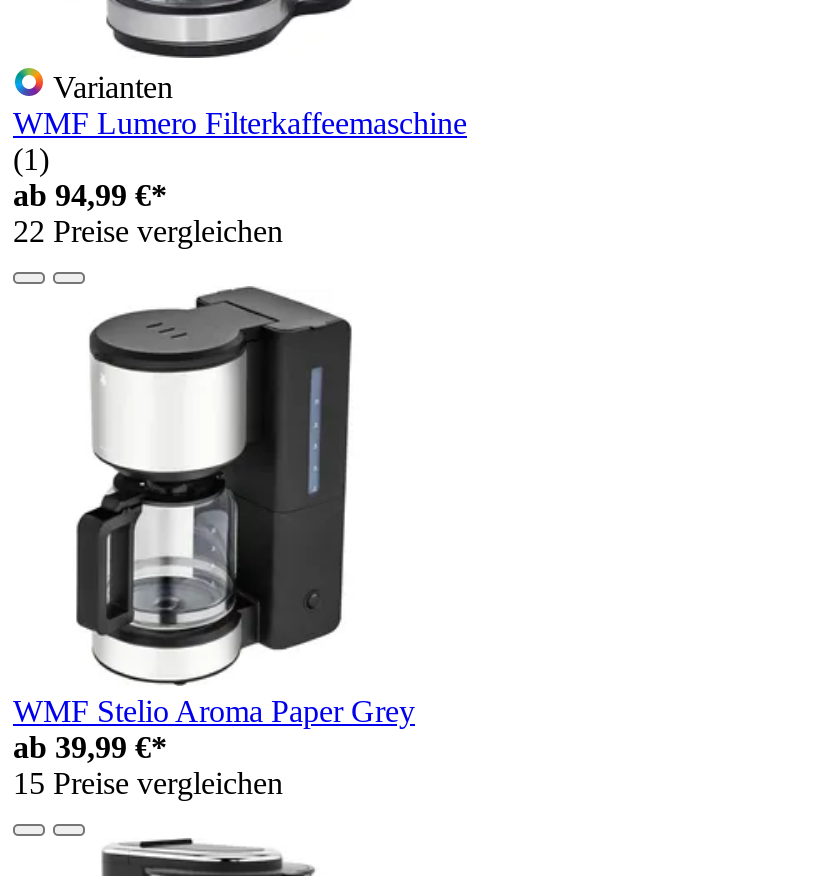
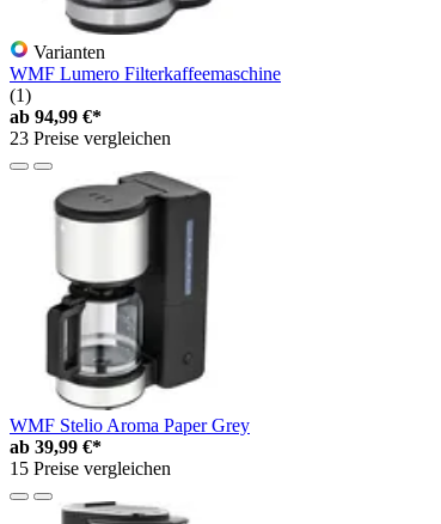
[13,213,283,247] 22 Preise vergleichen -> [10,128,171,148] 23 Preise vergleichen

